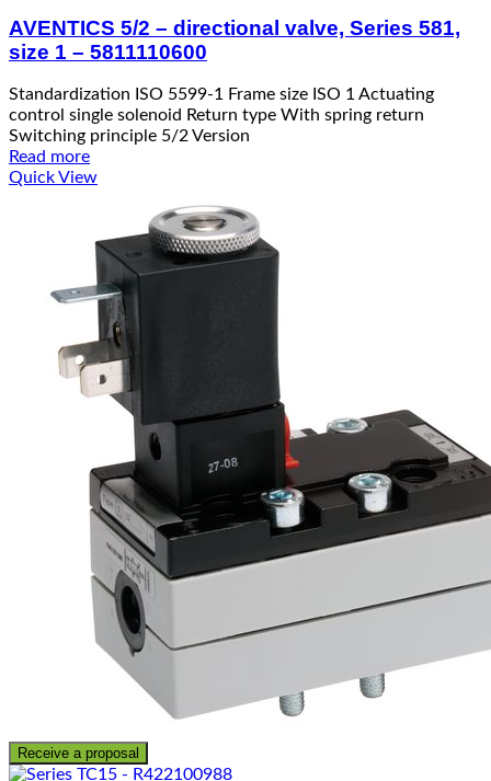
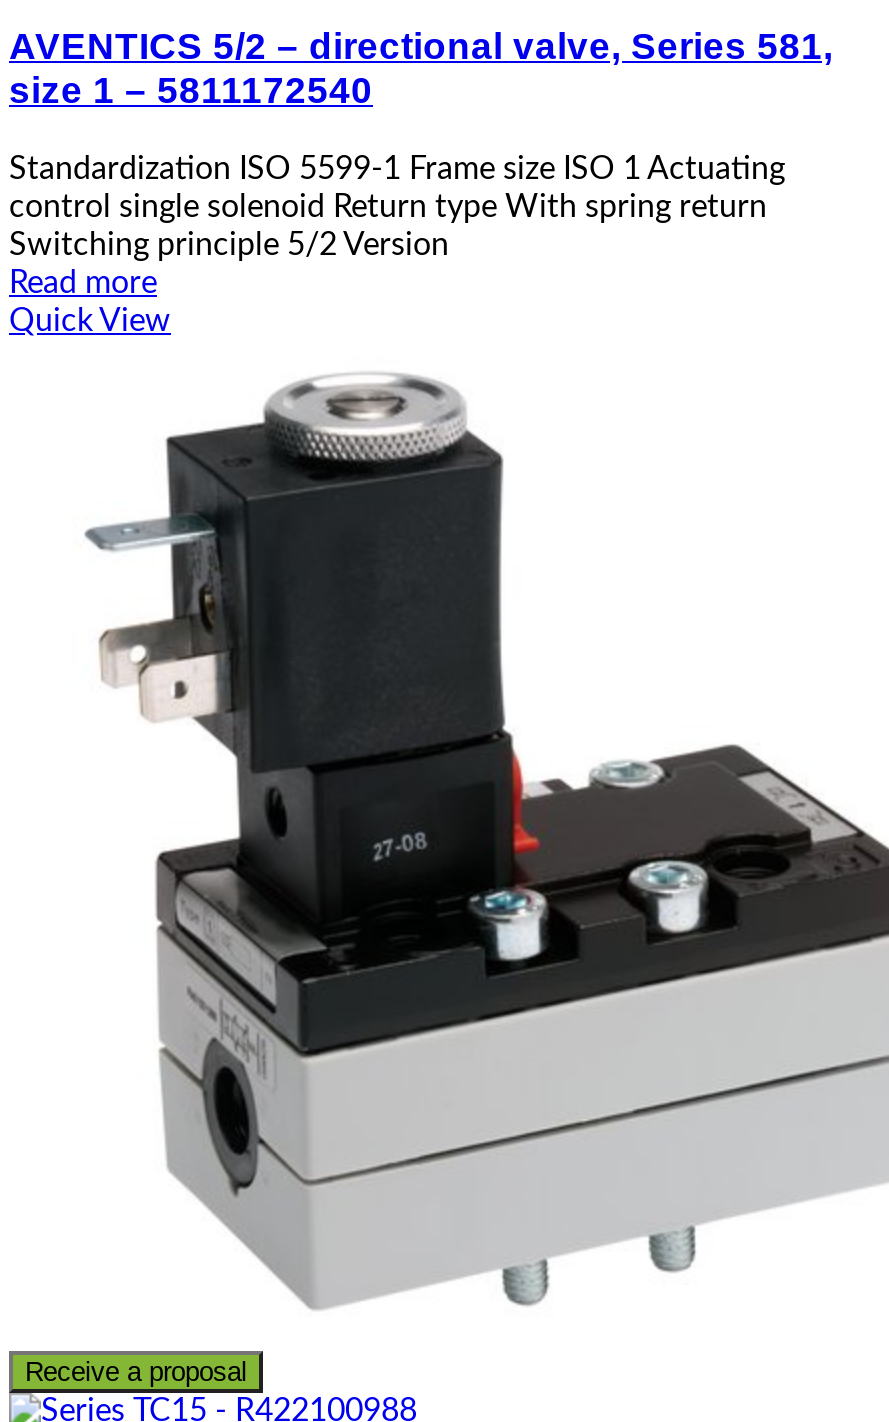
[9,40,207,63] size 1 – 5811110600 -> [9,69,373,111] size 1 – 5811172540

